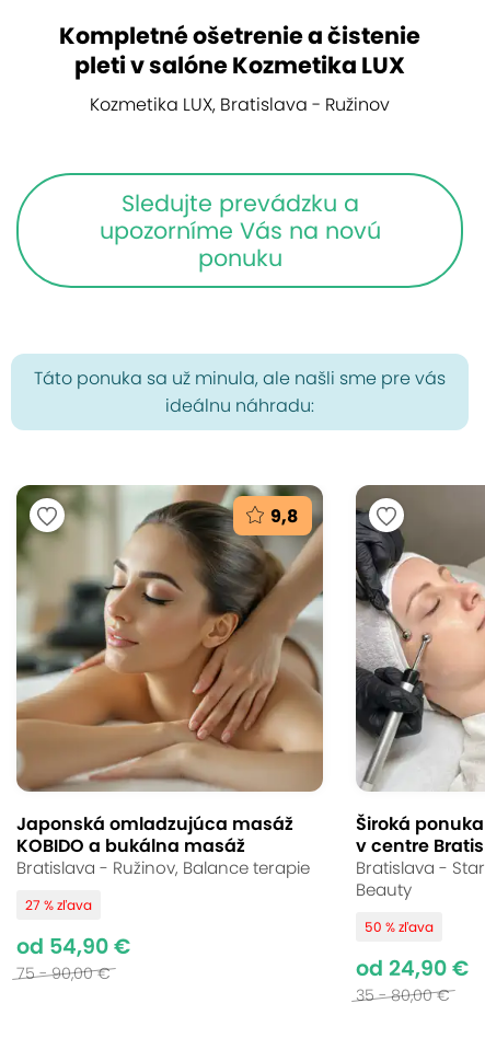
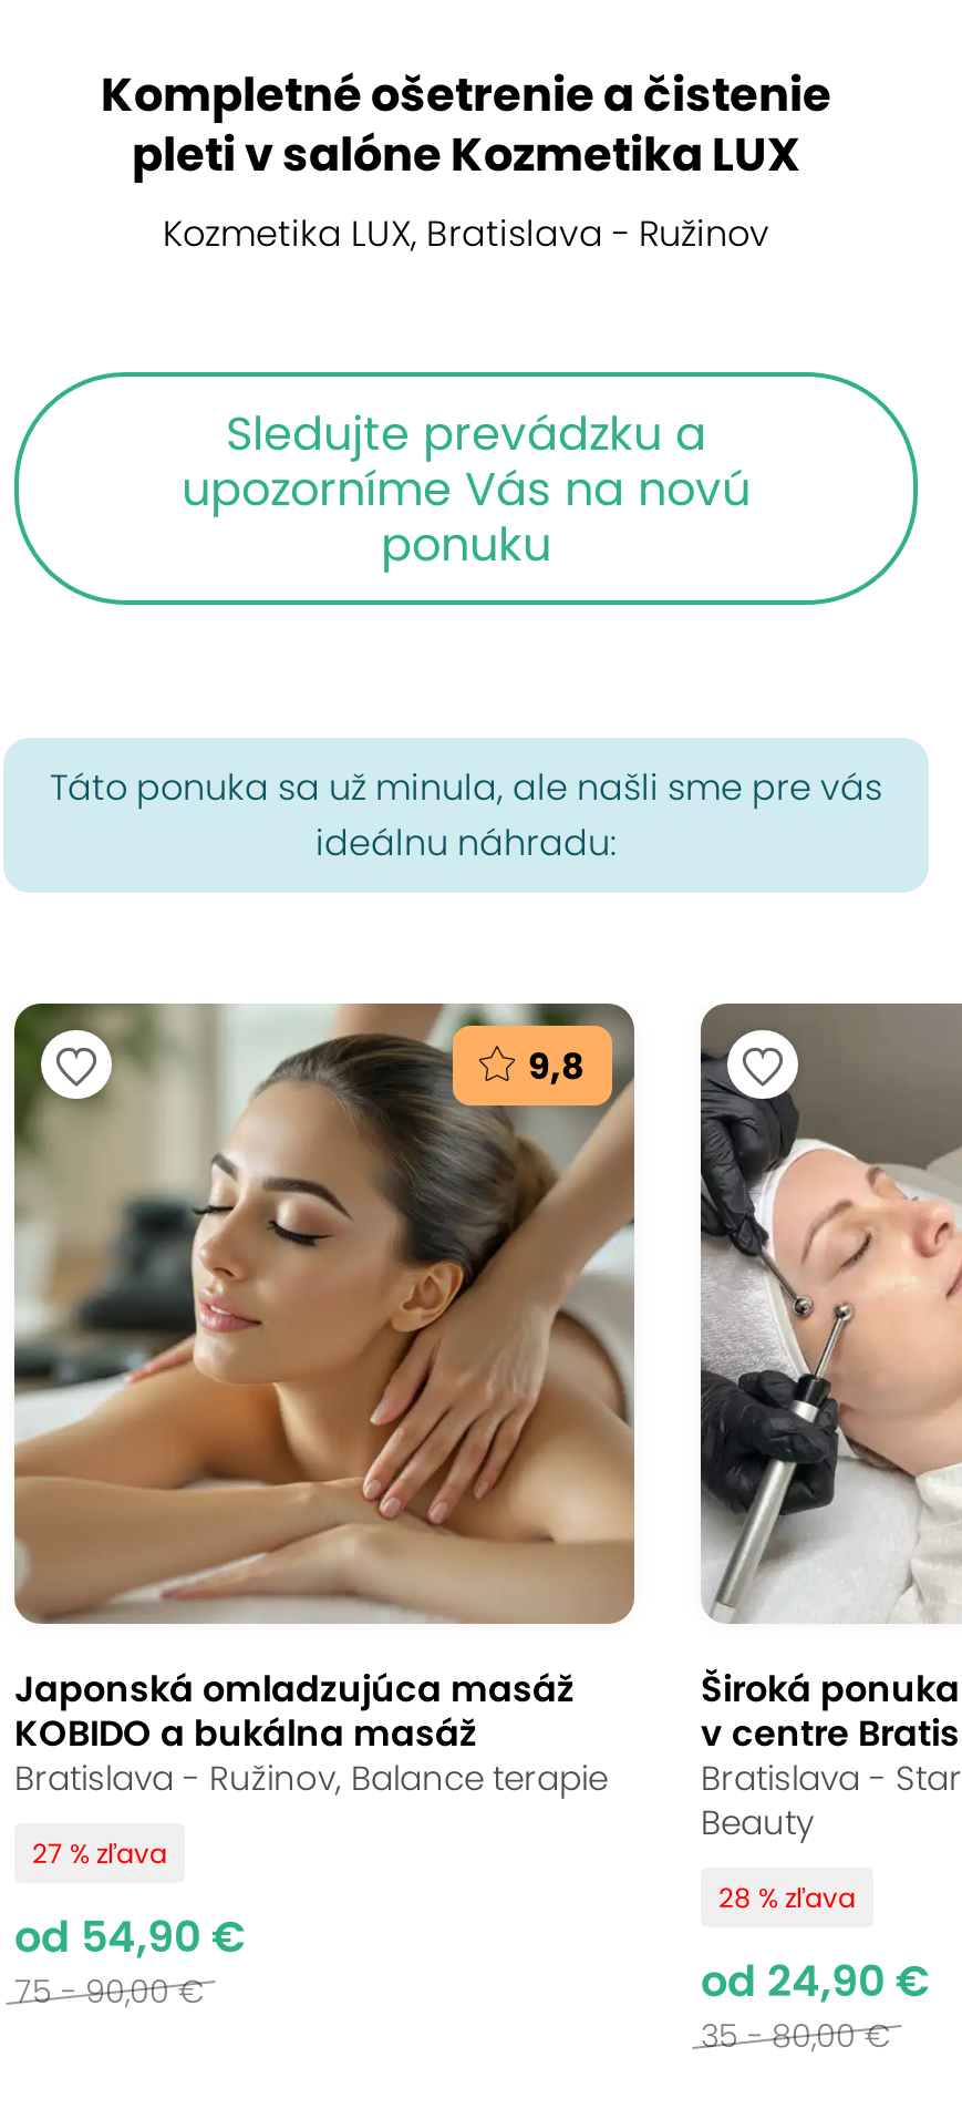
[365,918,434,936] 50 % zľava -> [718,1879,856,1916] 28 % zľava

